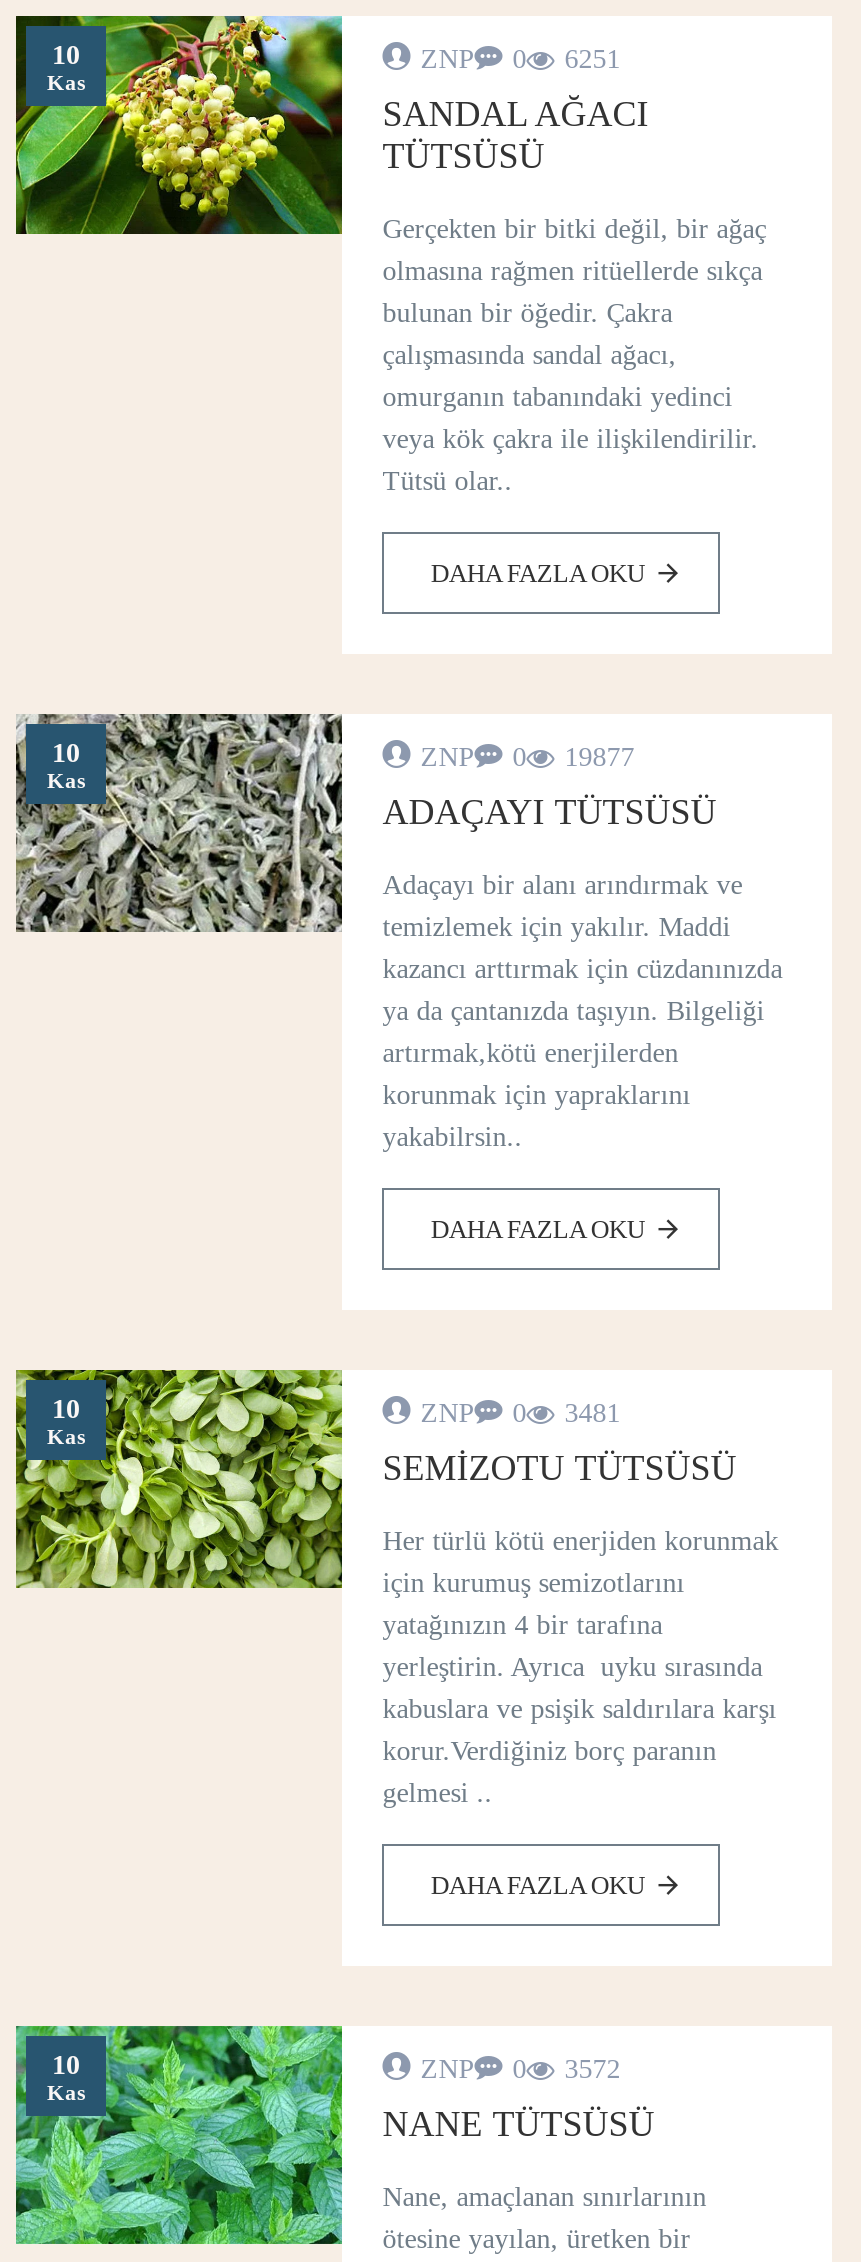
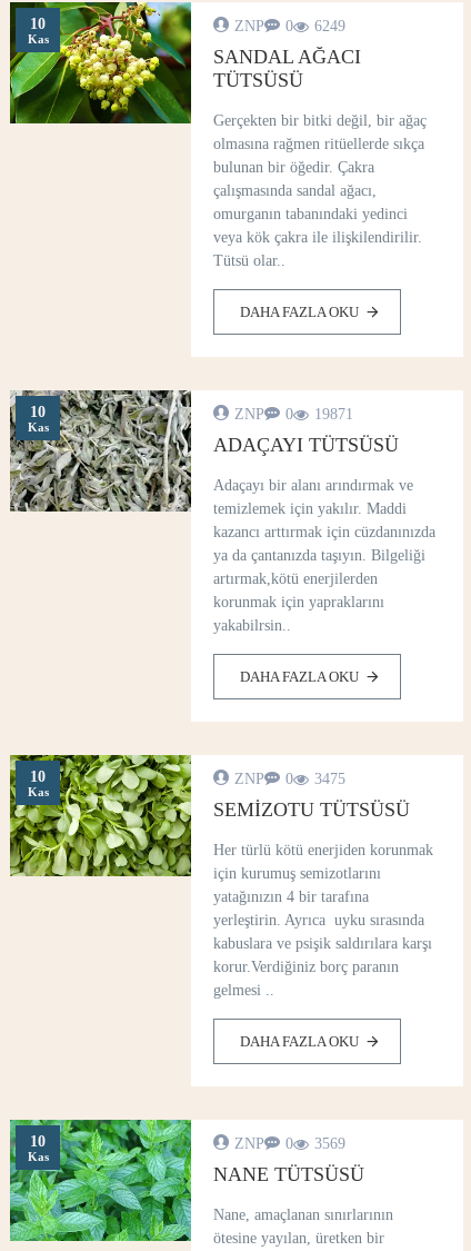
[420,44,620,74] ZNP 0 6251 -> [235,18,346,34] ZNP 0 6249
[420,742,634,772] ZNP 0 19877 -> [235,406,353,423] ZNP 0 19871
[420,1398,620,1428] ZNP 0 3481 -> [235,771,346,787] ZNP 0 3475
[420,2054,620,2084] ZNP 0 3572 -> [235,1135,346,1152] ZNP 0 3569

